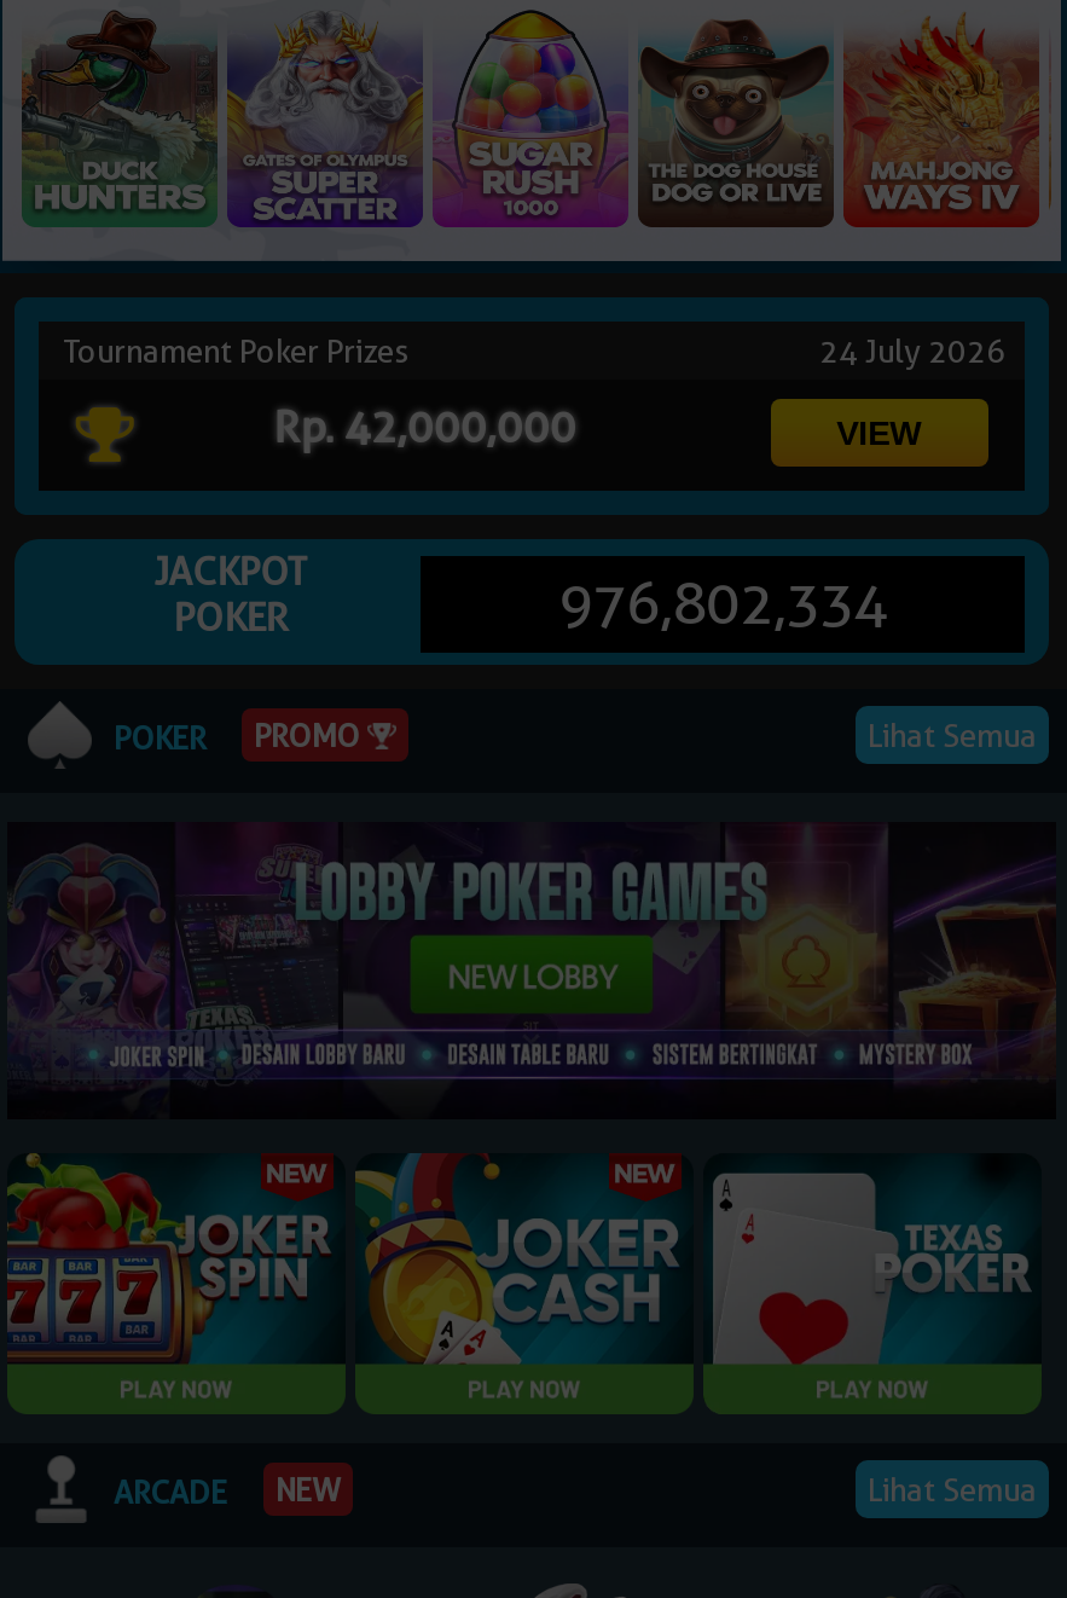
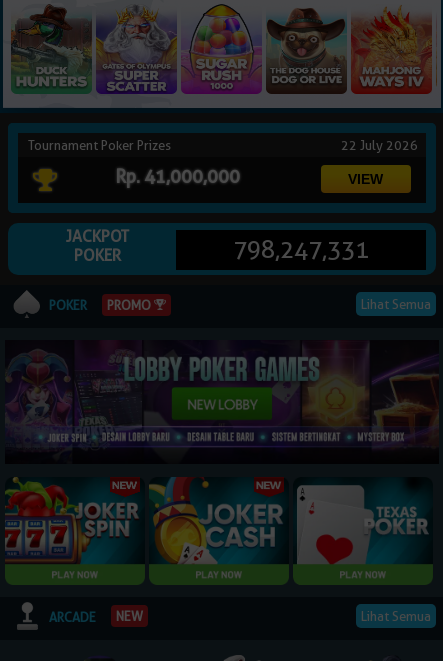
[819,332,1013,371] 24 July 2026 -> [341,137,421,153] 22 July 2026
[274,402,576,453] Rp. 42,000,000 -> [115,166,240,187] Rp. 41,000,000
[559,569,887,639] 976,802,334 -> [233,235,369,264] 798,247,331

